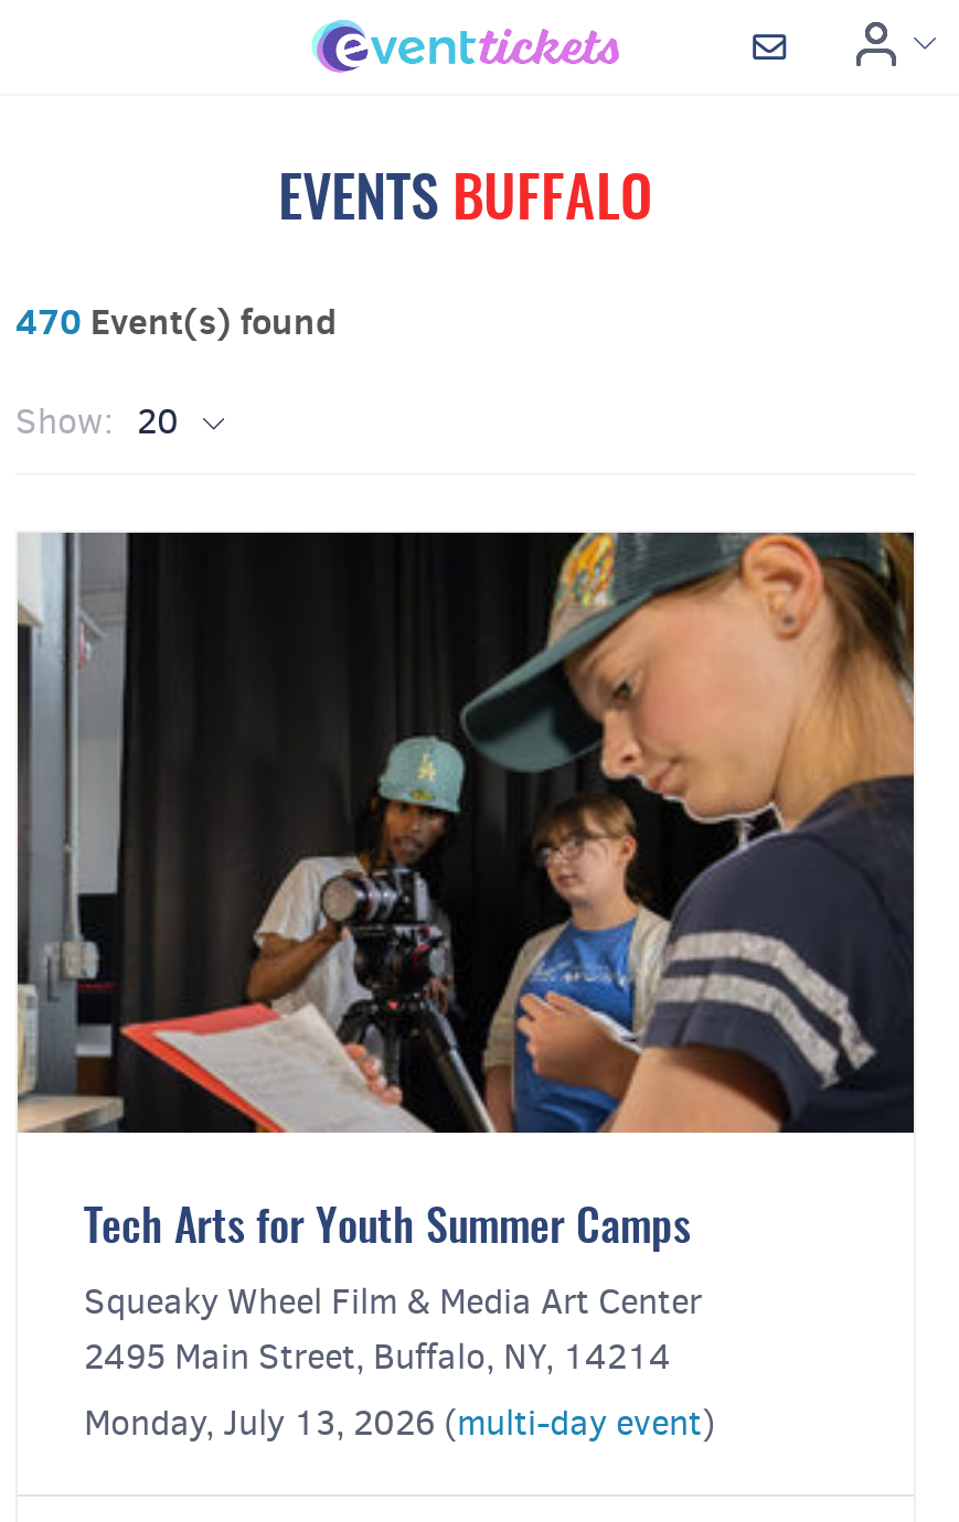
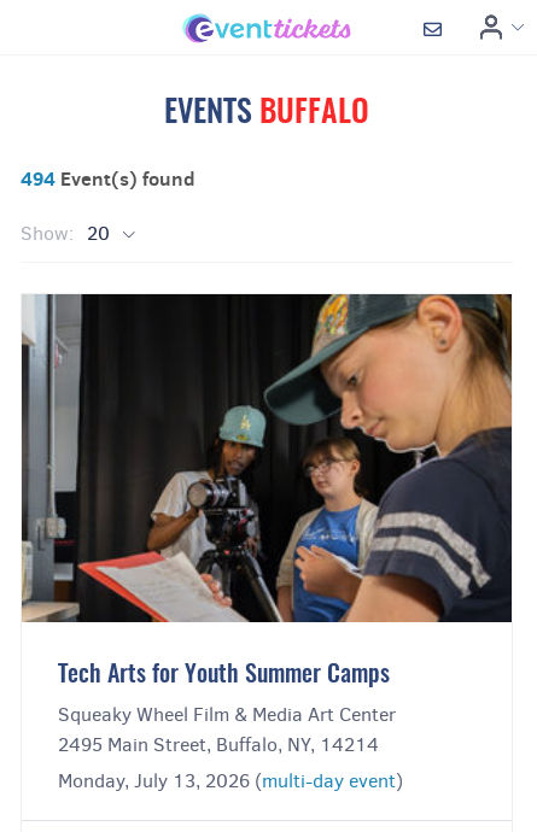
[15,297,338,346] 470 Event(s) found -> [21,165,195,192] 494 Event(s) found

